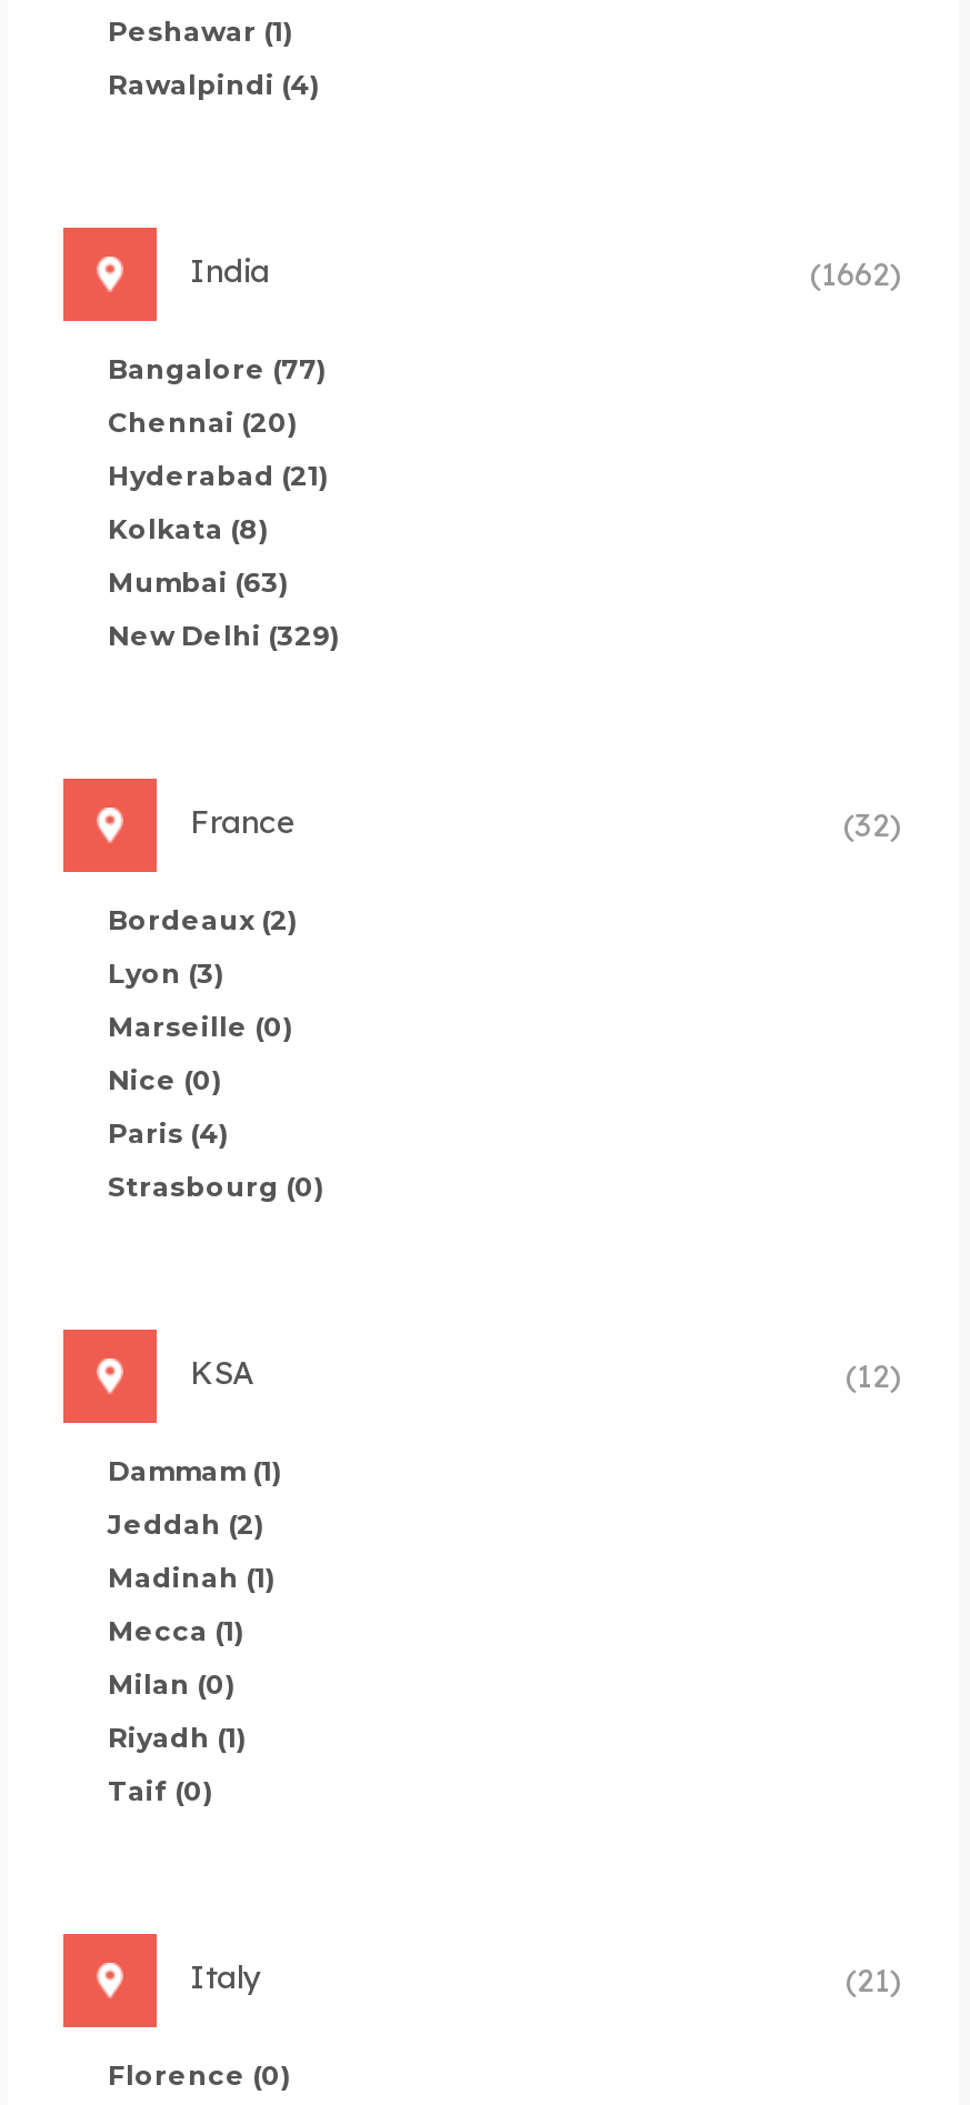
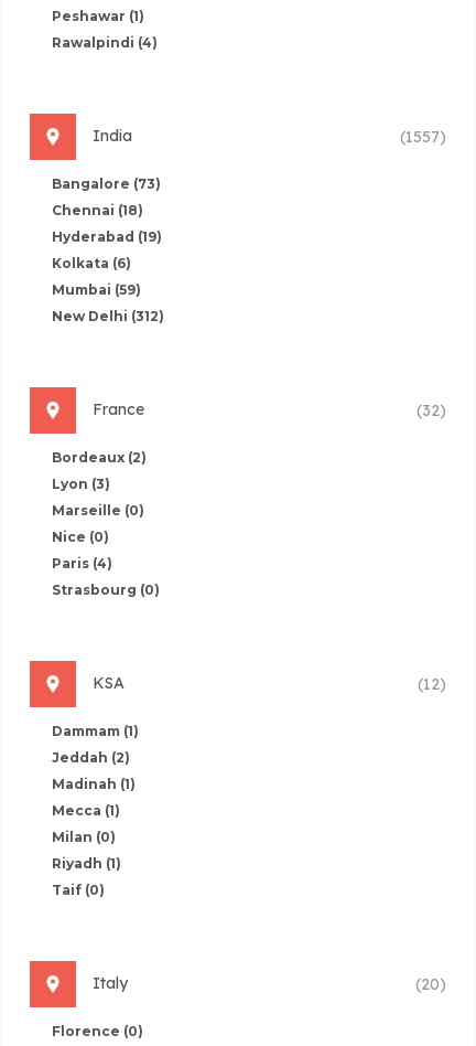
[810,254,903,294] (1662) -> [400,127,446,146] (1557)
[108,351,328,385] Bangalore (77) -> [52,175,161,192] Bangalore (73)
[108,405,299,438] Chennai (20) -> [52,202,143,218] Chennai (18)
[108,458,330,491] Hyderabad (21) -> [52,228,162,245] Hyderabad (19)
[108,511,270,545] Kolkata (8) -> [52,255,131,271] Kolkata (6)
[108,565,290,598] Mumbai (63) -> [52,281,141,298] Mumbai (59)
[108,618,341,651] New Delhi (329) -> [52,308,164,324] New Delhi (312)
[846,1960,903,2000] (21) -> [415,974,446,994] (20)

